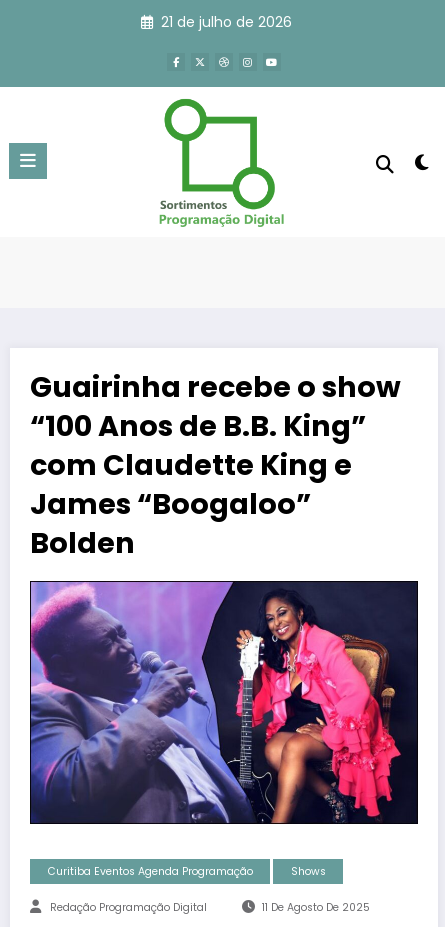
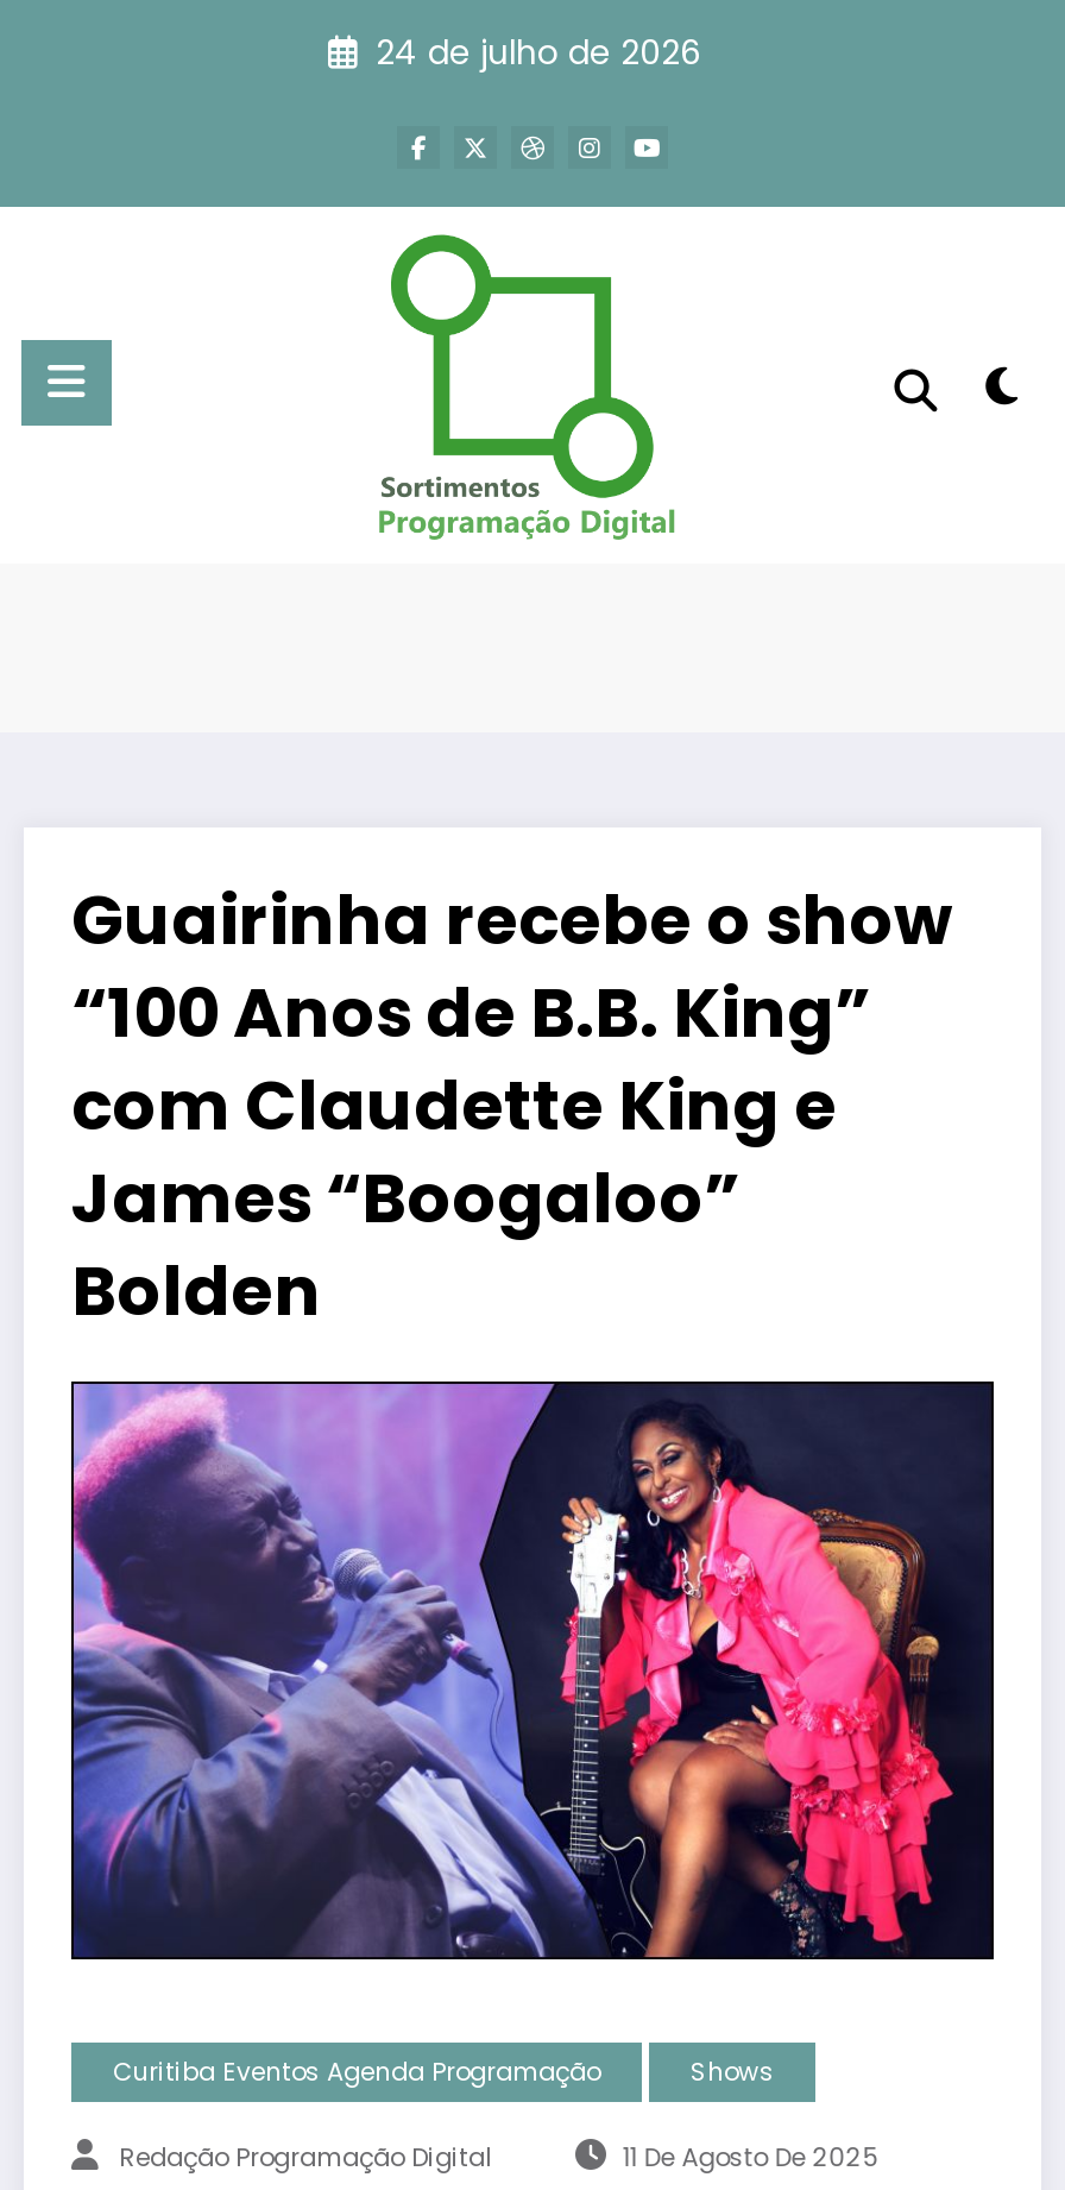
[161,12,292,32] 21 de julho de 2026 -> [376,29,701,76] 24 de julho de 2026

